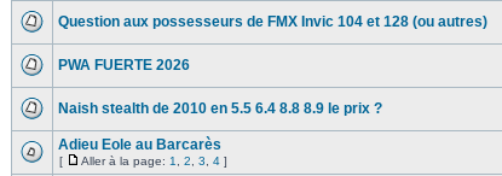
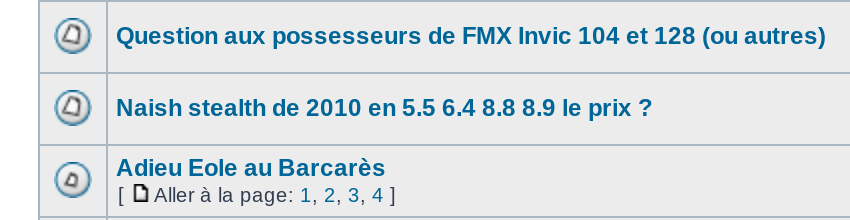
[58,57,190,74] PWA FUERTE 2026 -> none

